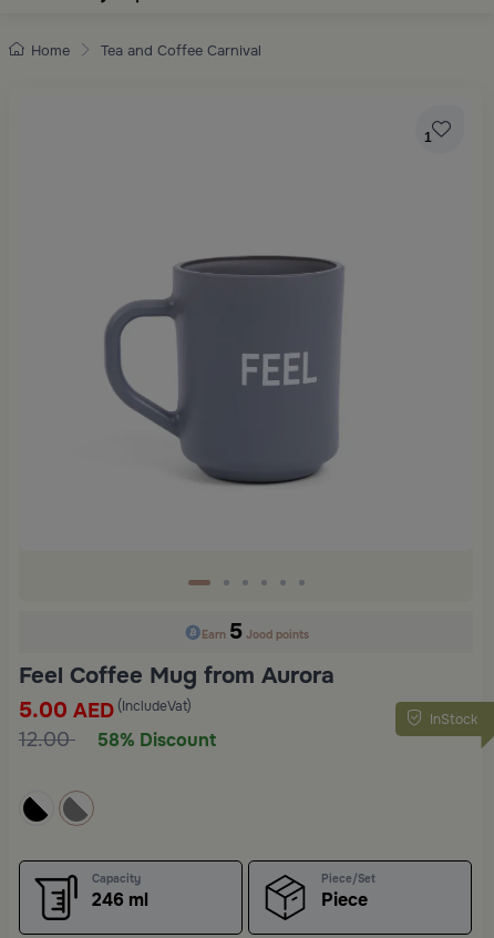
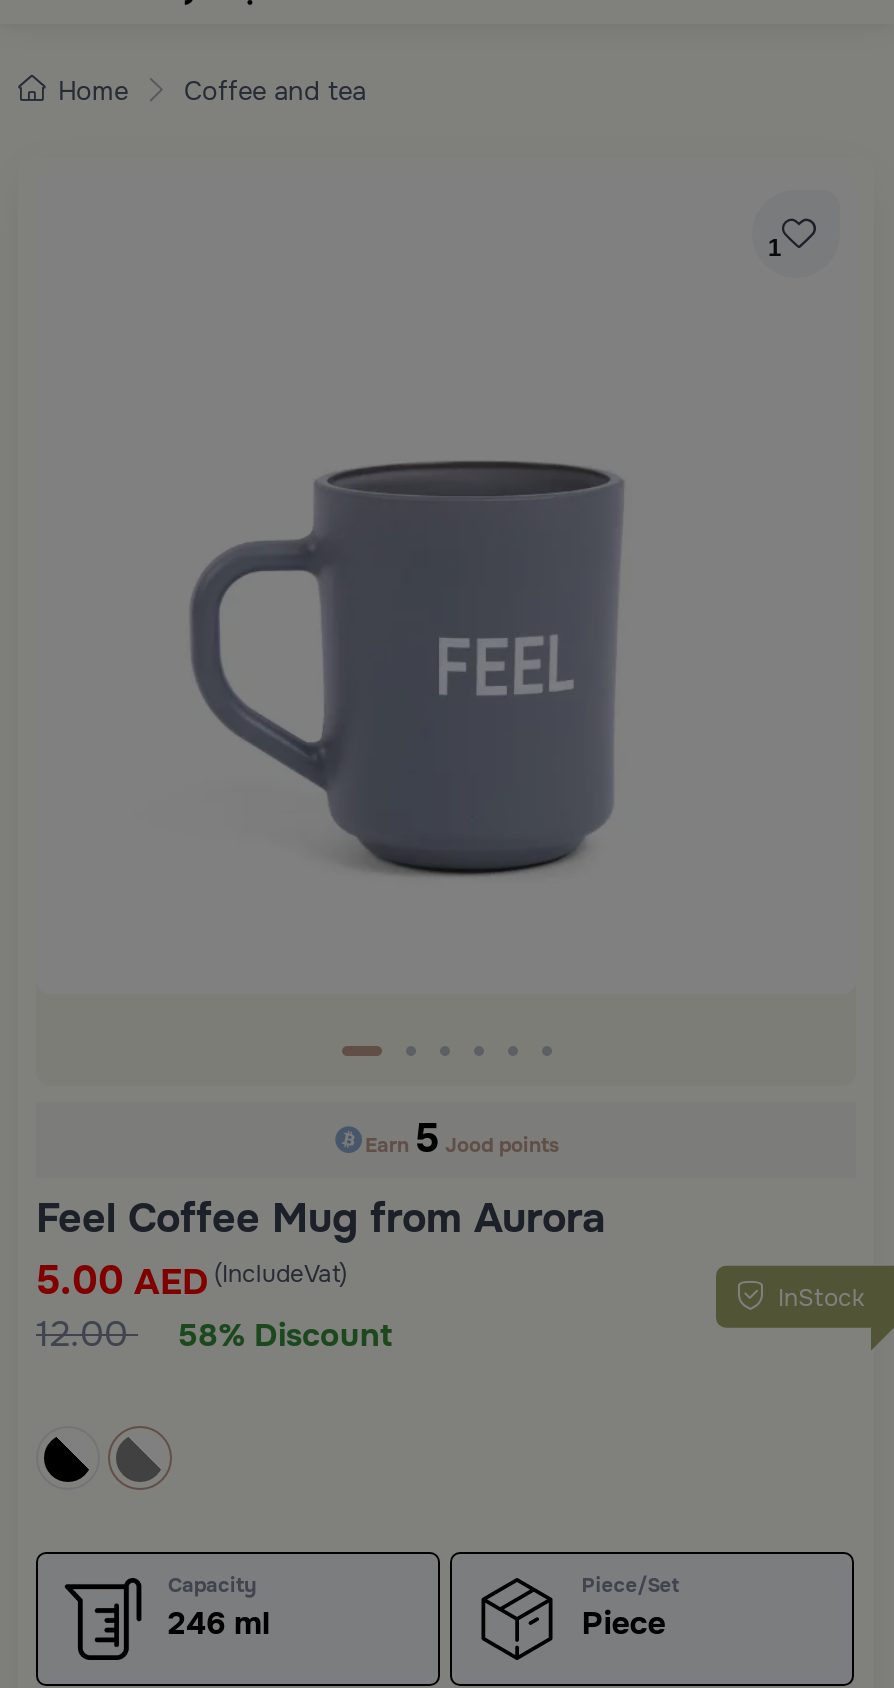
[101,41,261,60] Tea and Coffee Carnival -> [184,74,366,108] Coffee and tea

